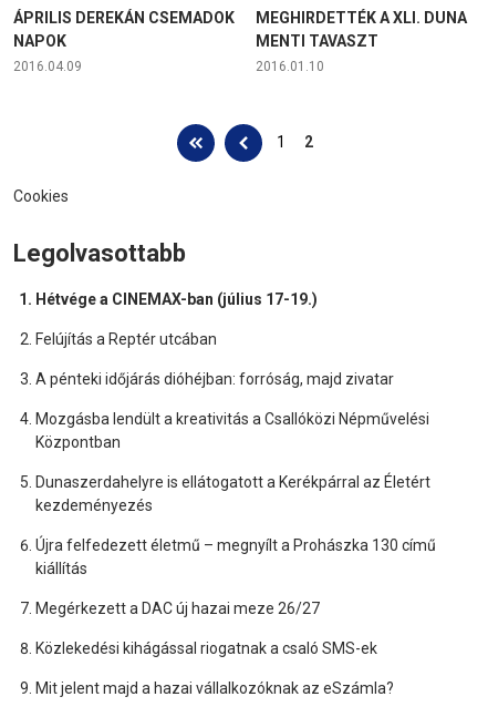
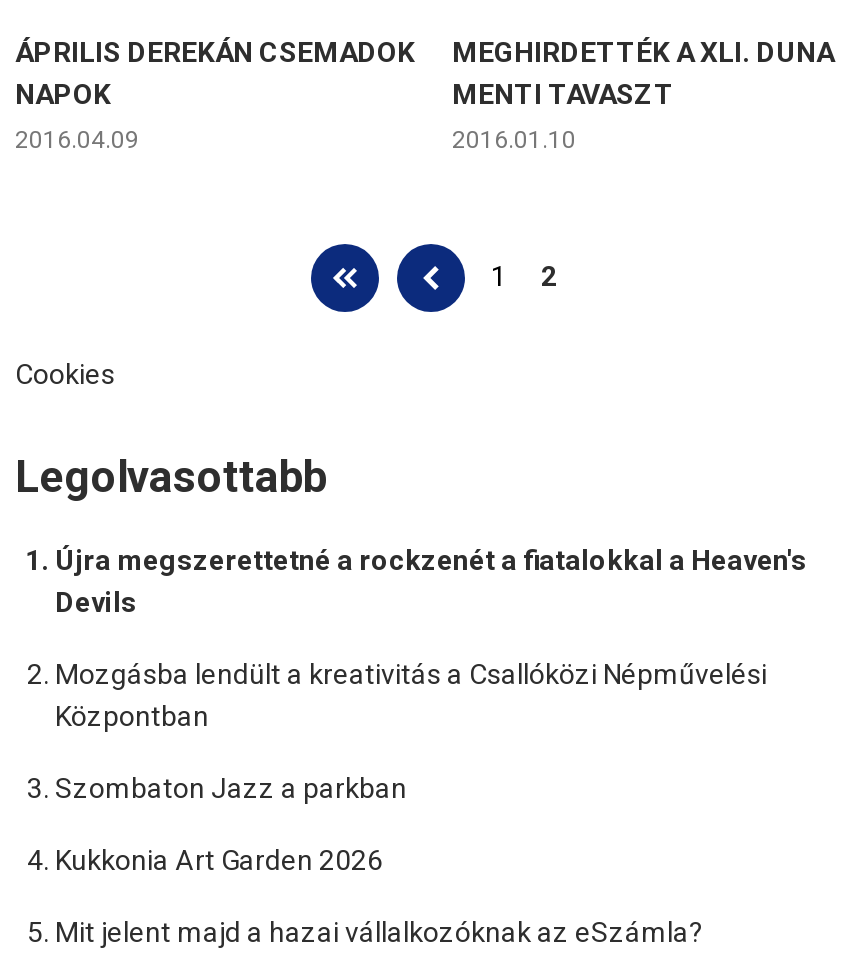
[35,291,394,388] Hétvége a CINEMAX-ban (július 17-19.) | Felújítás a Reptér utcában | A pénteki időjárás dióhéjban: forróság, majd zivatar -> [55,545,807,619] Újra megszerettetné a rockzenét a fiatalokkal a Heaven's | Devils
[35,474,436,658] Dunaszerdahelyre is ellátogatott a Kerékpárral az Életért | kezdeményezés | Újra felfedezett életmű – megnyílt a Prohászka 130 című | kiállítás | Megérkezett a DAC új hazai meze 26/27 | Közlekedési kihágással riogatnak a csaló SMS-ek -> [55,773,407,877] Szombaton Jazz a parkban | Kukkonia Art Garden 2026

